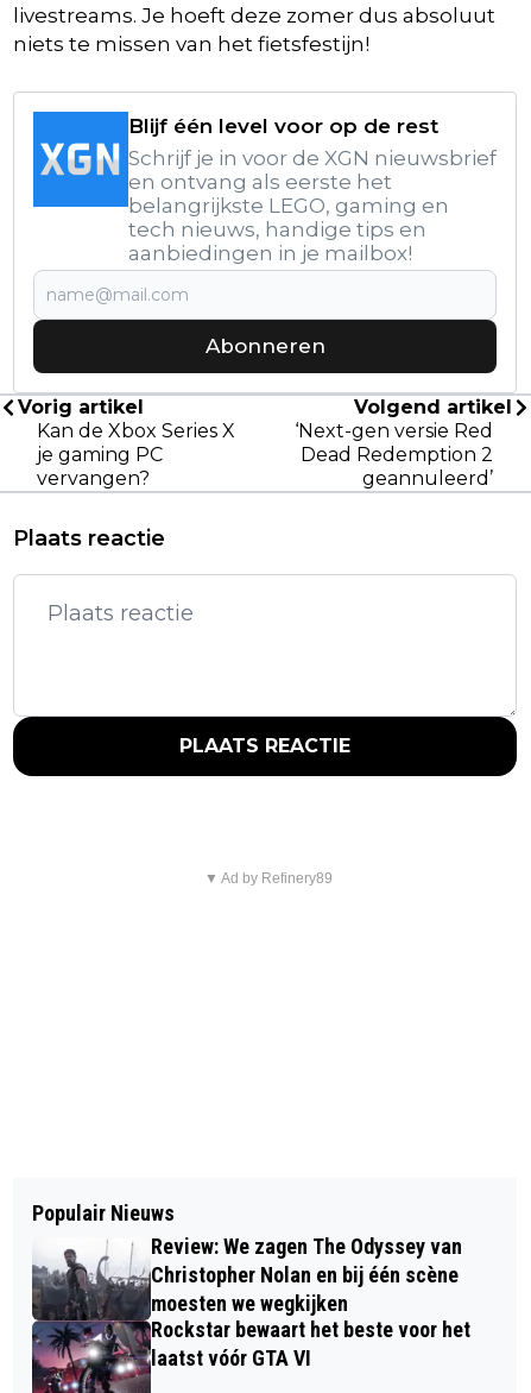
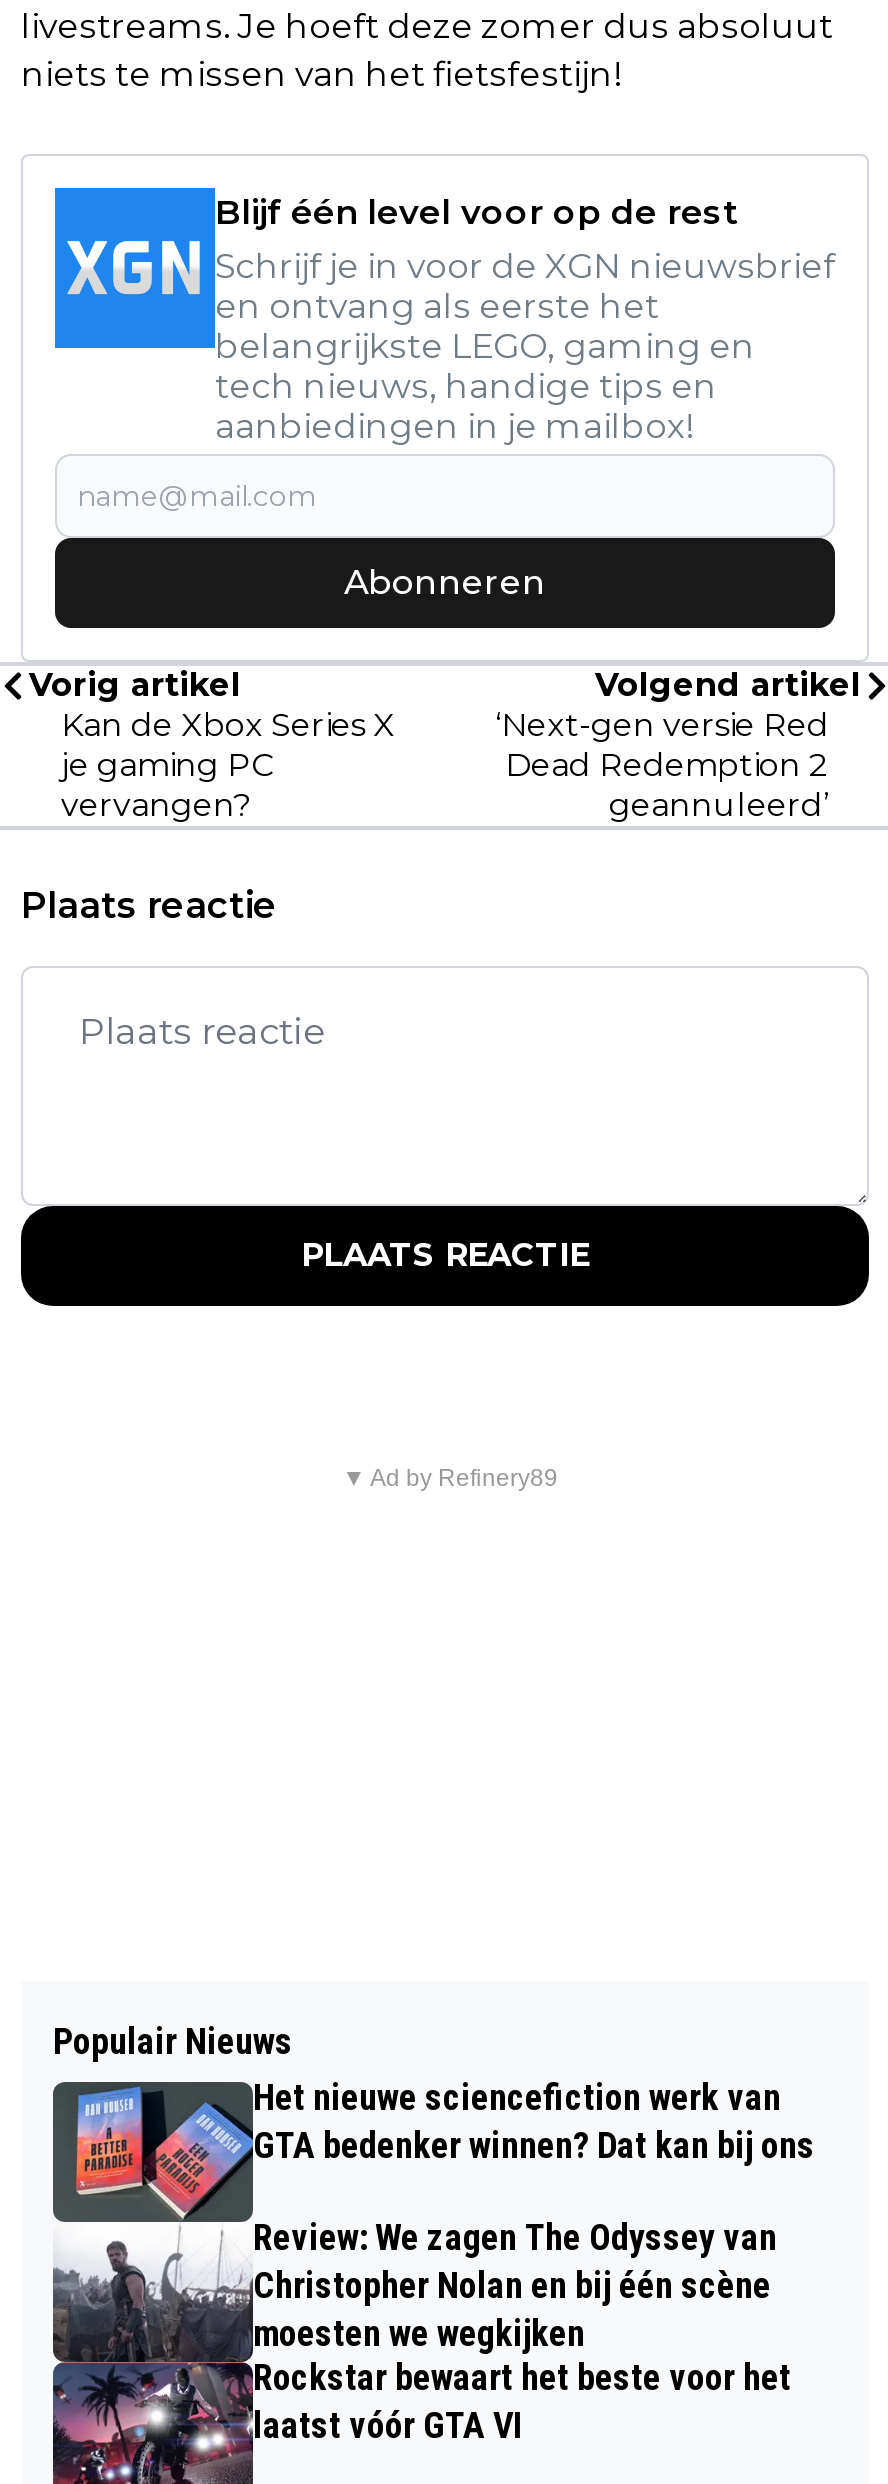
none -> [51,2075,815,2224] [image] | Het nieuwe sciencefiction werk van | GTA bedenker winnen? Dat kan bij ons

